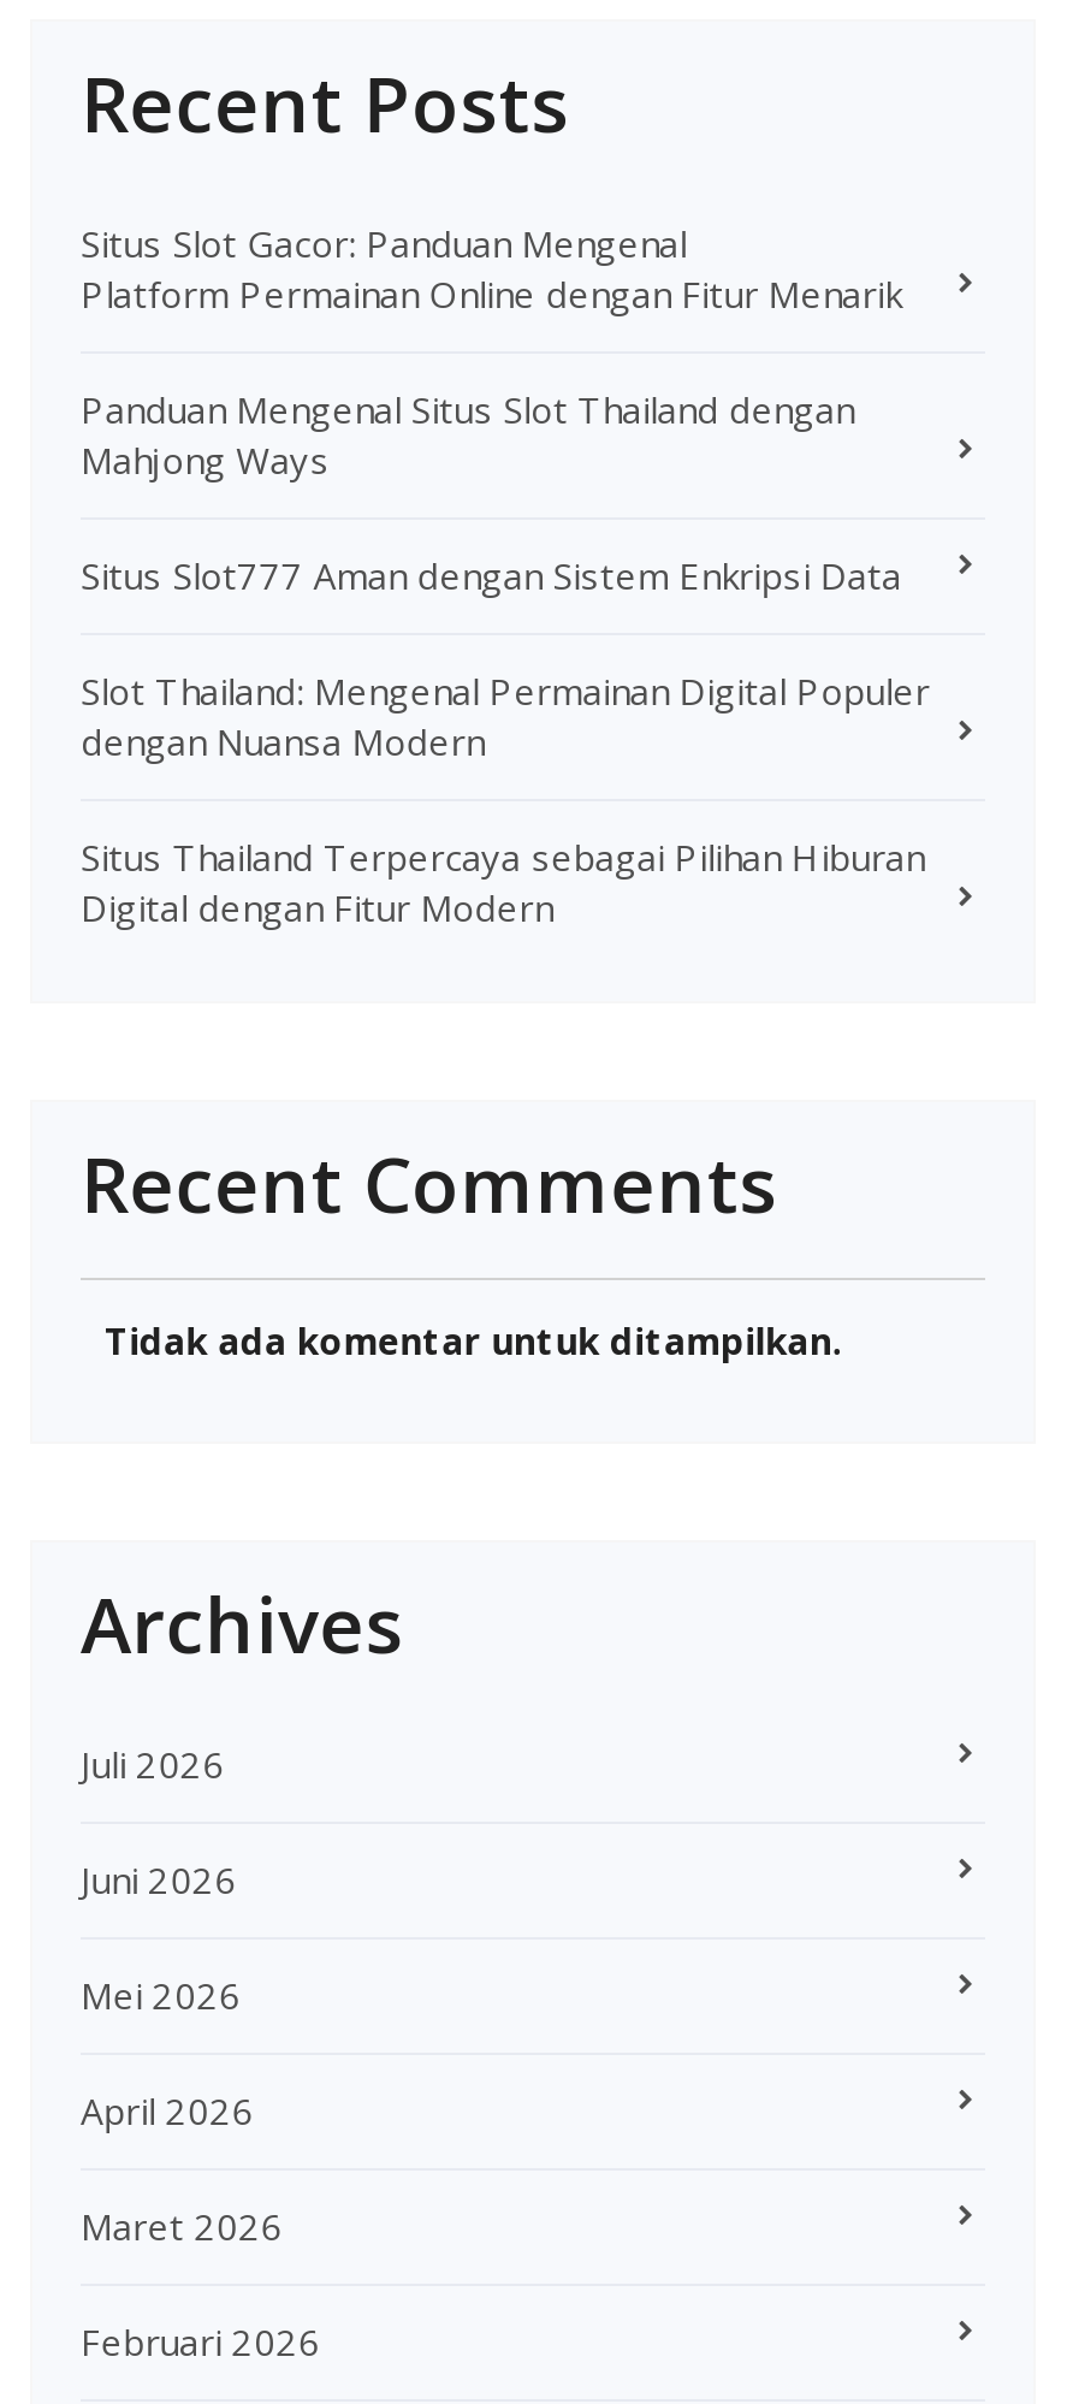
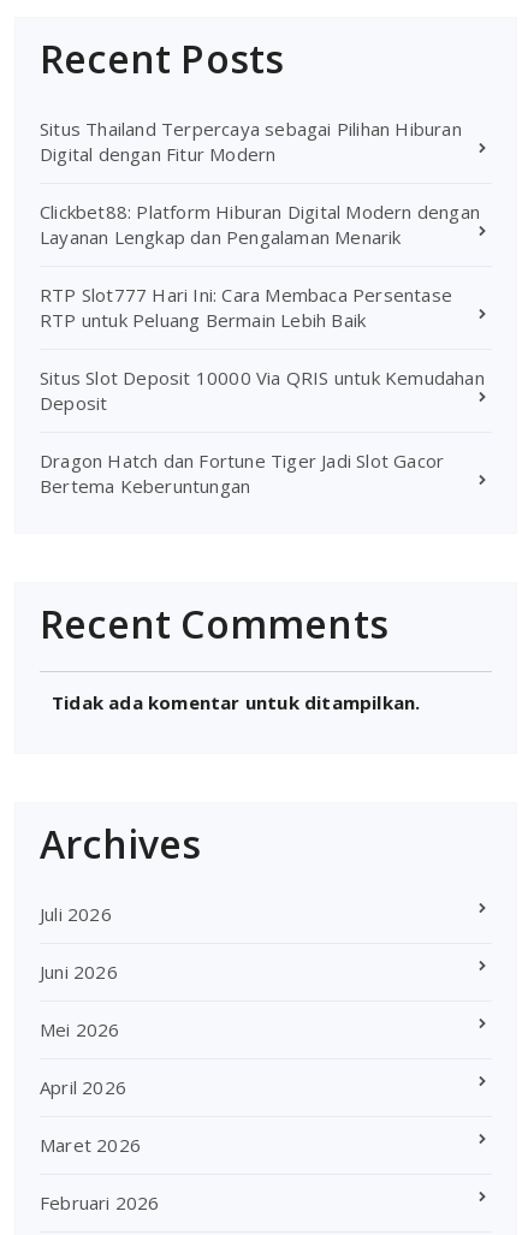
[81,218,929,764] Situs Slot Gacor: Panduan Mengenal | Platform Permainan Online dengan Fitur Menarik | Panduan Mengenal Situs Slot Thailand dengan | Mahjong Ways | Situs Slot777 Aman dengan Sistem Enkripsi Data | Slot Thailand: Mengenal Permainan Digital Populer | dengan Nuansa Modern -> none
moved [81,832,925,930] -> [40,116,462,165]: Situs Thailand Terpercaya sebagai Pilihan Hiburan | Digital dengan Fitur Modern
none -> [40,199,484,497] Clickbet88: Platform Hiburan Digital Modern dengan | Layanan Lengkap dan Pengalaman Menarik | RTP Slot777 Hari Ini: Cara Membaca Persentase | RTP untuk Peluang Bermain Lebih Baik | Situs Slot Deposit 10000 Via QRIS untuk Kemudahan | Deposit | Dragon Hatch dan Fortune Tiger Jadi Slot Gacor | Bertema Keberuntungan

